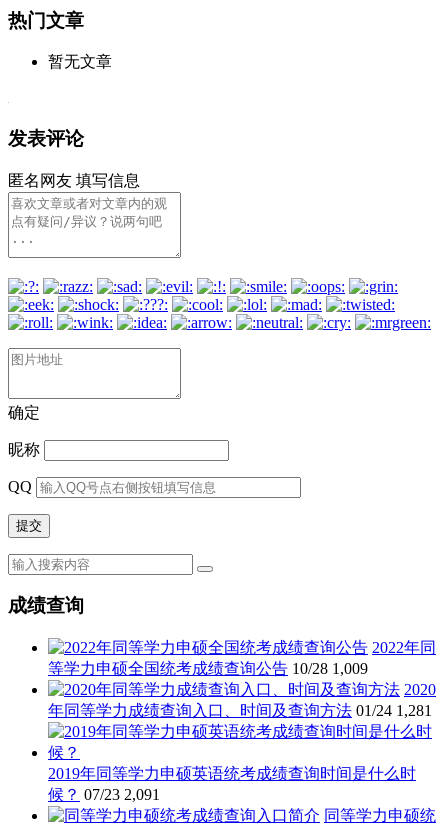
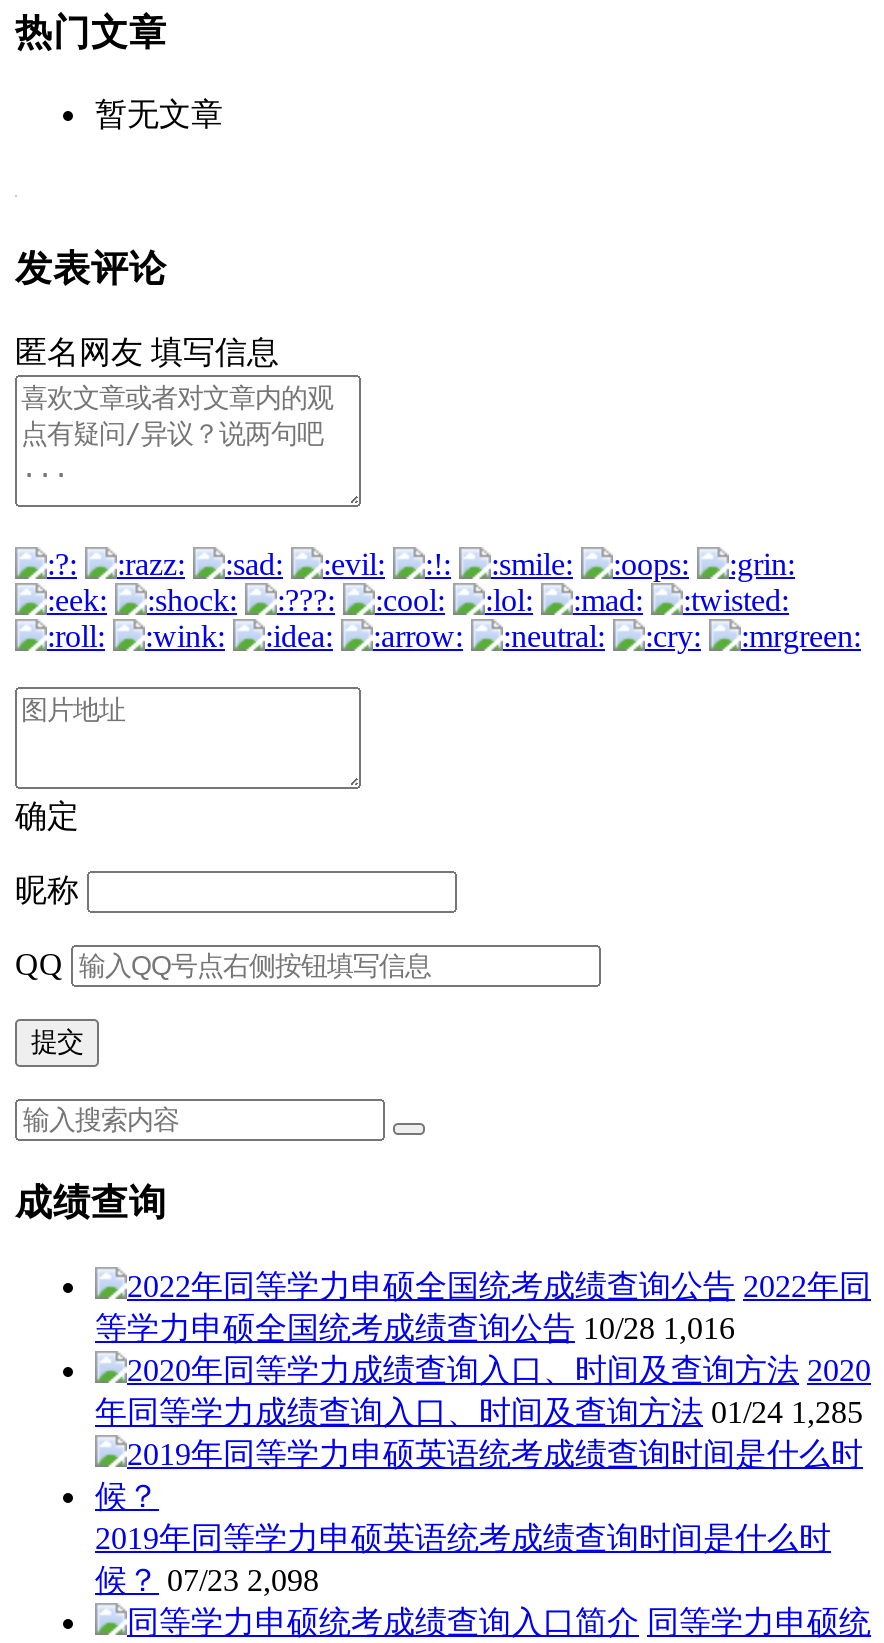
[48,660,368,677] 等学力申硕全国统考成绩查询公告 10/28 1,009 -> [95,1311,735,1345] 等学力申硕全国统考成绩查询公告 10/28 1,016
[48,702,432,719] 年同等学力成绩查询入口、时间及查询方法 01/24 1,281 -> [95,1395,863,1429] 年同等学力成绩查询入口、时间及查询方法 01/24 1,285
[48,786,160,803] 候？ 07/23 2,091 -> [95,1563,319,1597] 候？ 07/23 2,098

